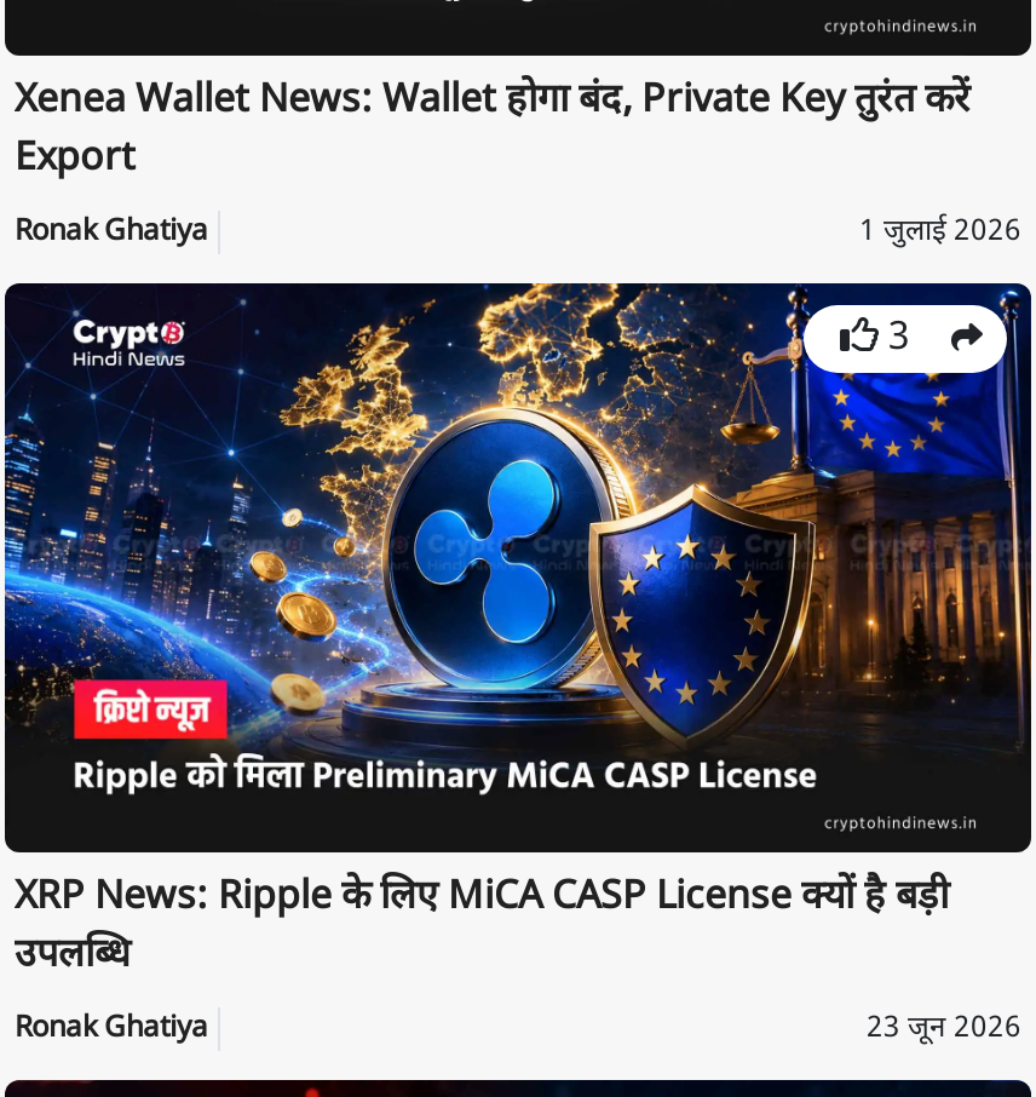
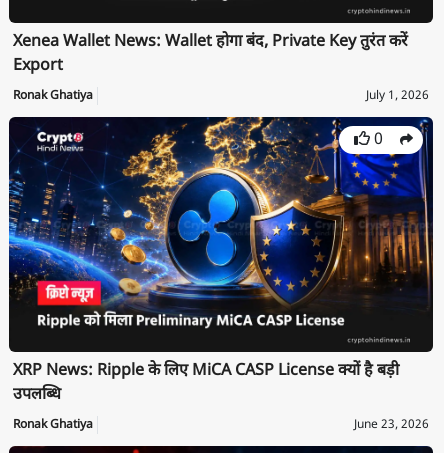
[859,212,1021,251] 1 जुलाई 2026 -> [366,88,429,104] July 1, 2026
[888,315,910,366] 3 -> [374,130,383,151] 0
[867,1011,1021,1049] 23 जून 2026 -> [354,417,429,433] June 23, 2026

